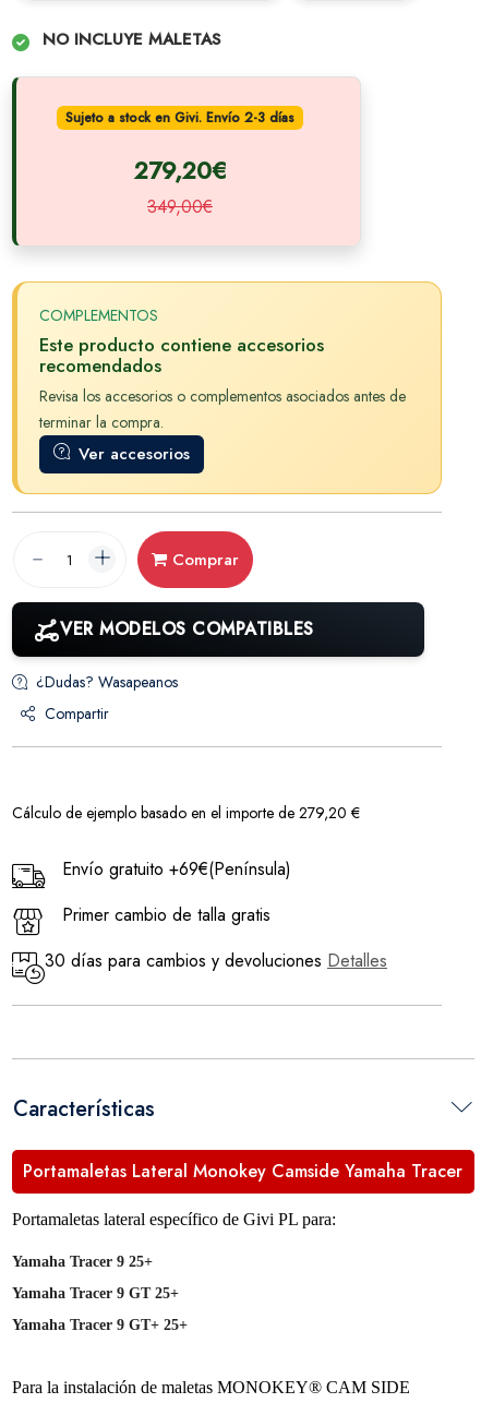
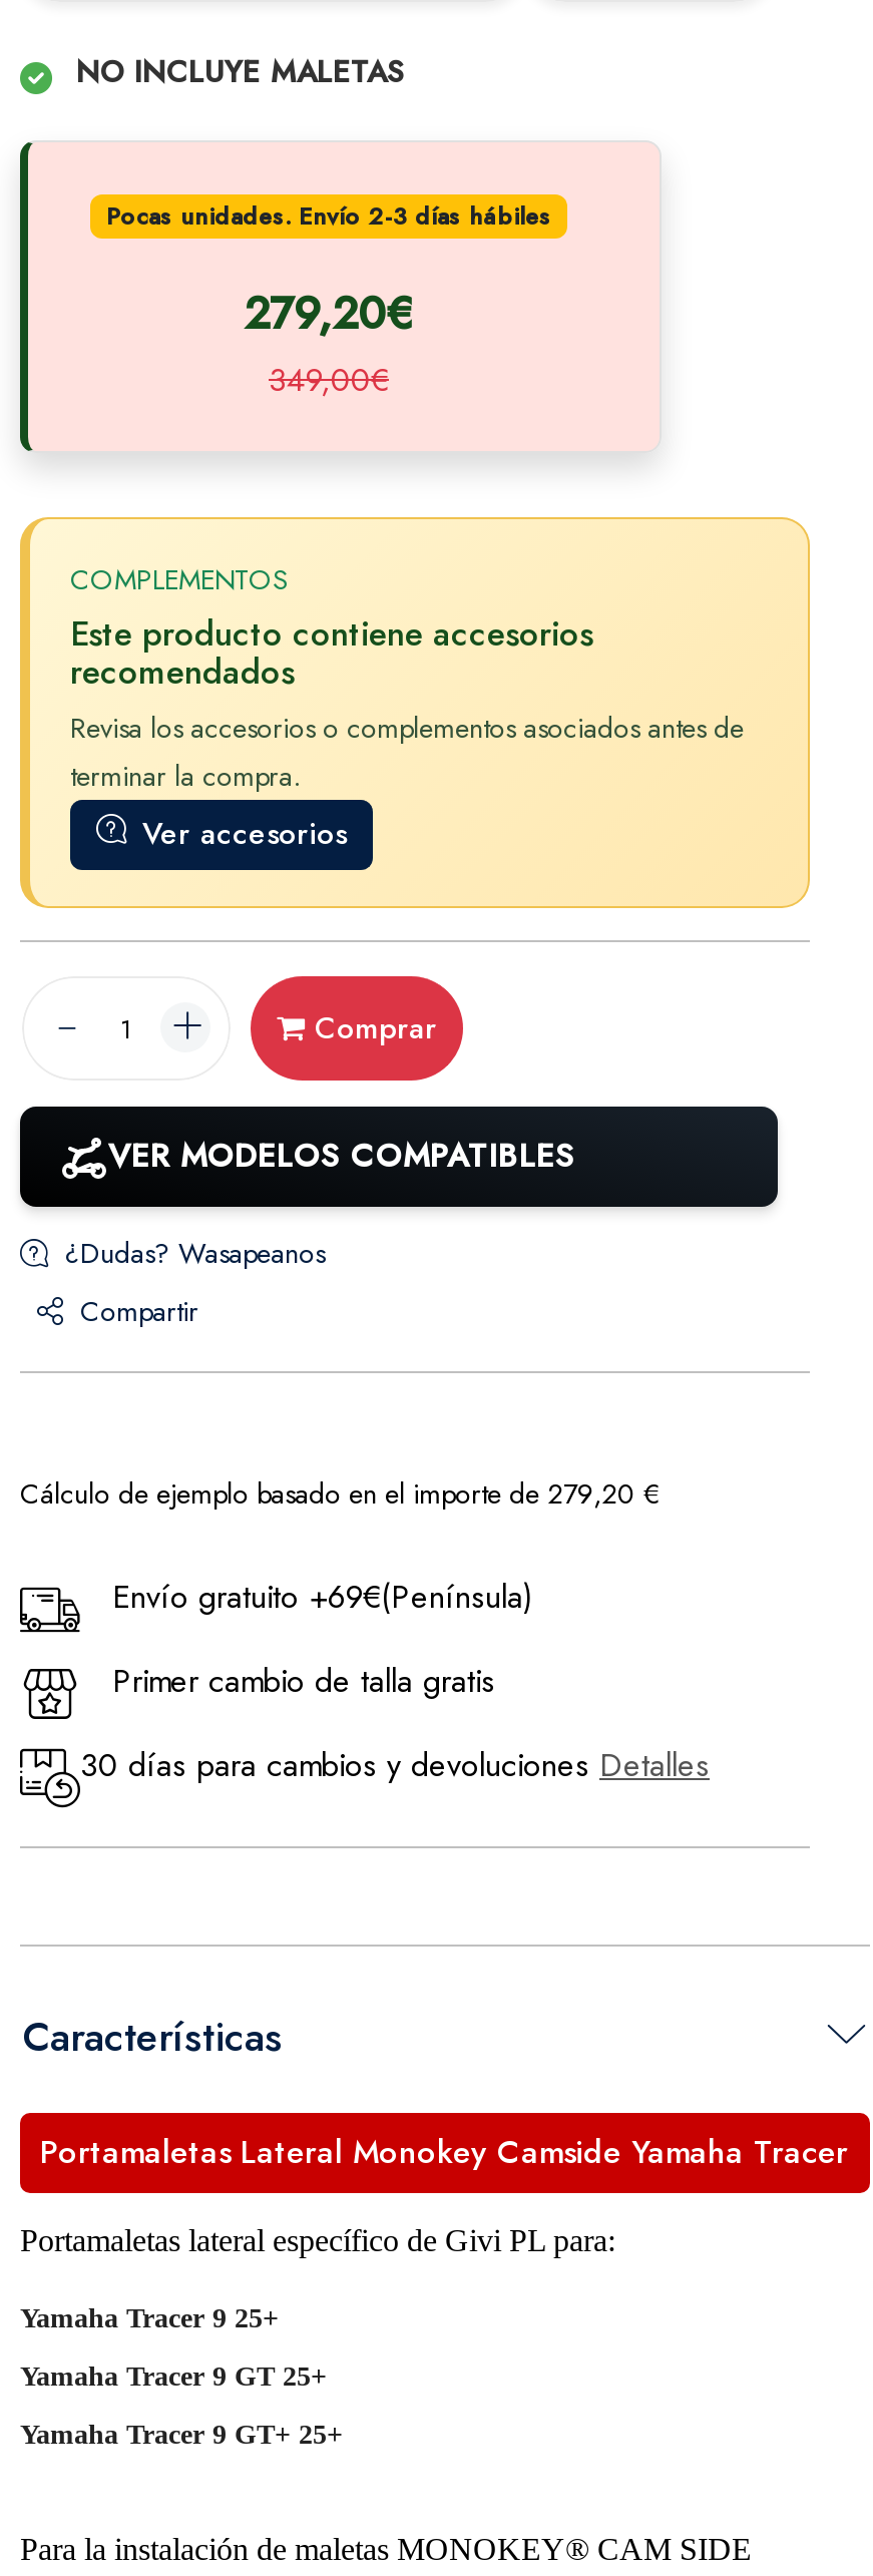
[65,108,294,128] Sujeto a stock en Givi. Envío 2-3 días -> [106,198,551,235] Pocas unidades. Envío 2-3 días hábiles

